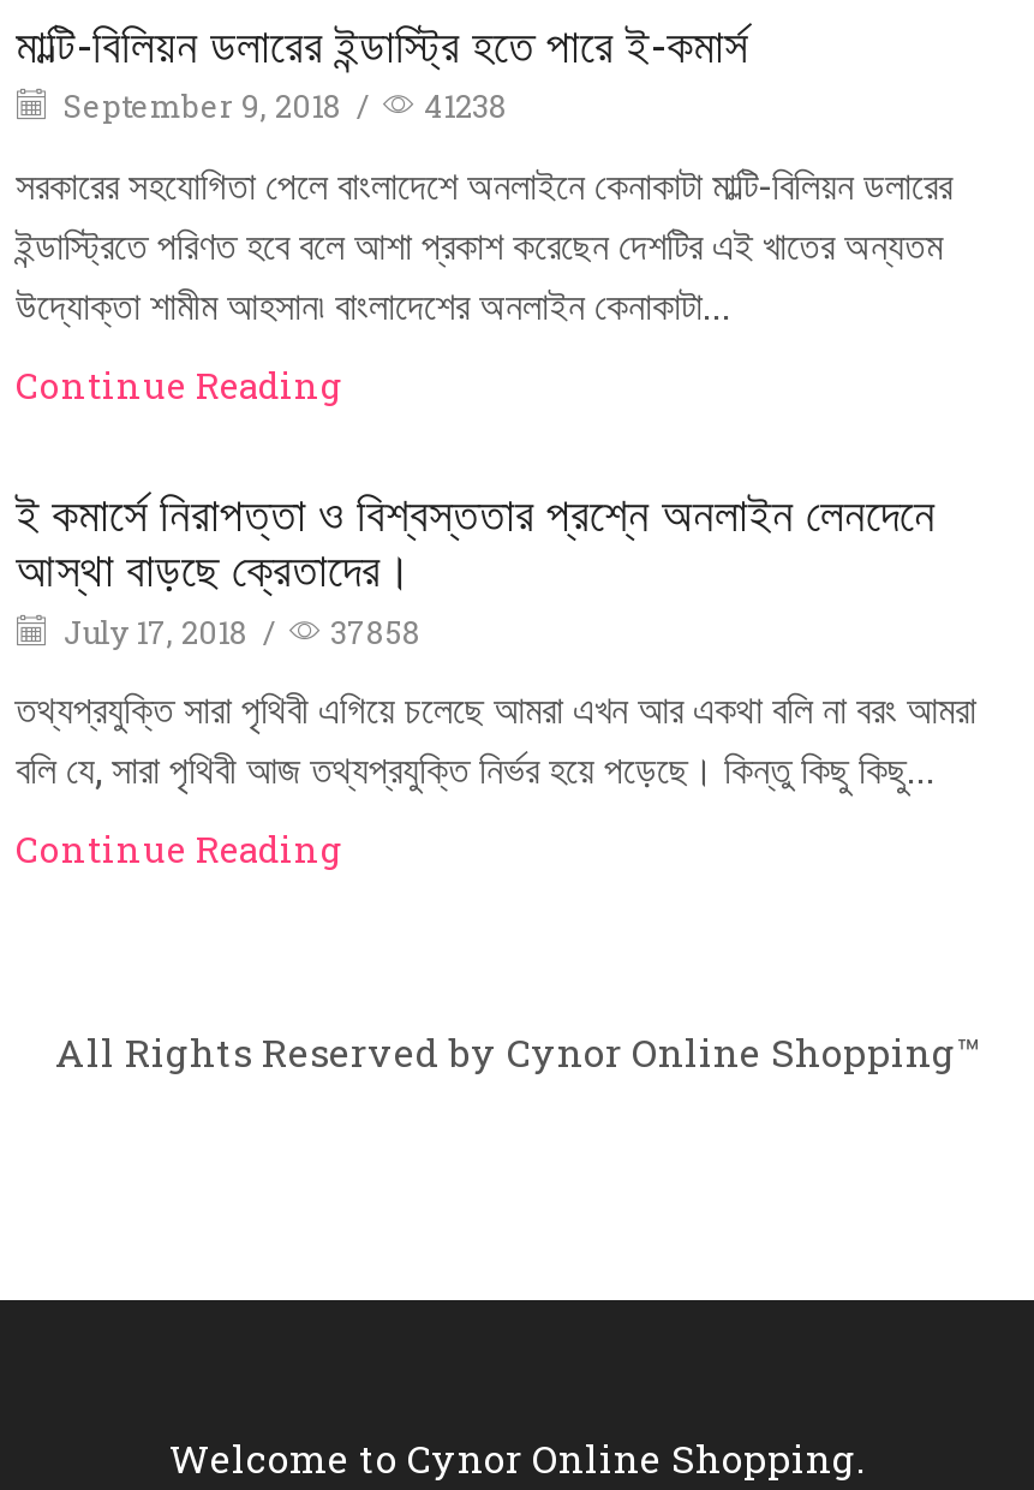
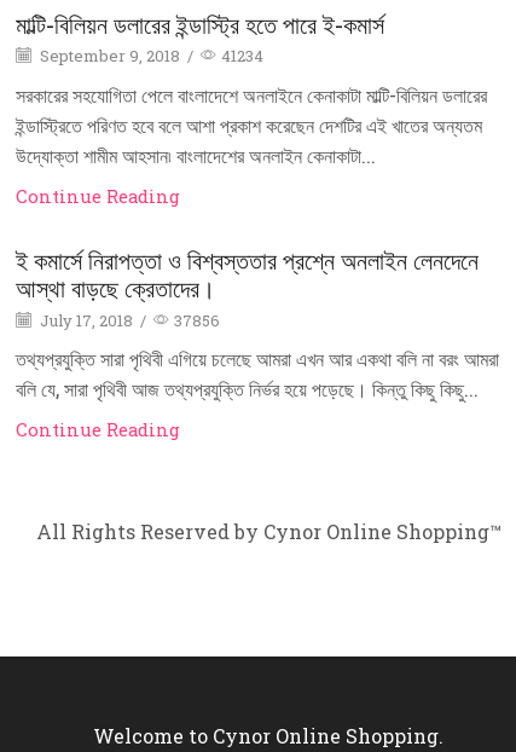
[56,85,508,128] September 9, 2018 / 41238 -> [36,45,263,67] September 9, 2018 / 41234
[56,609,422,652] July 17, 2018 / 37858 -> [36,309,220,331] July 17, 2018 / 37856

